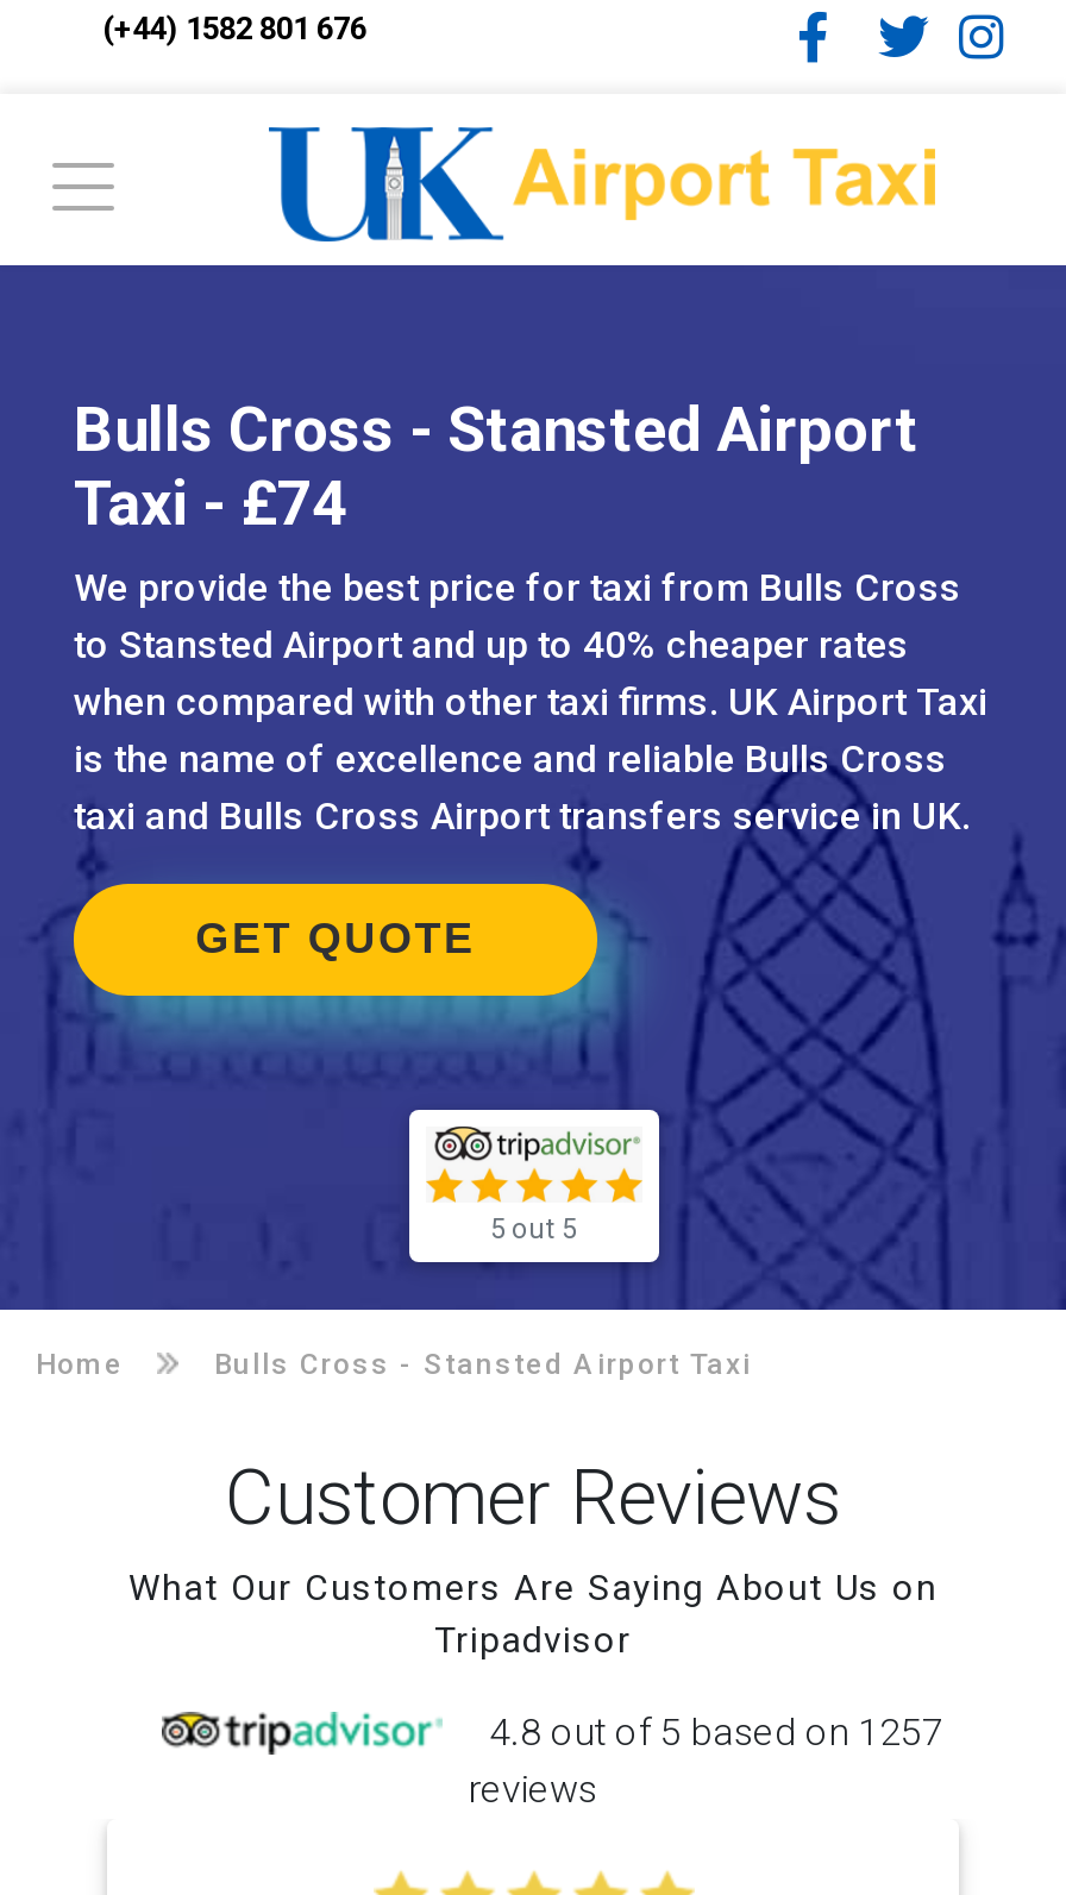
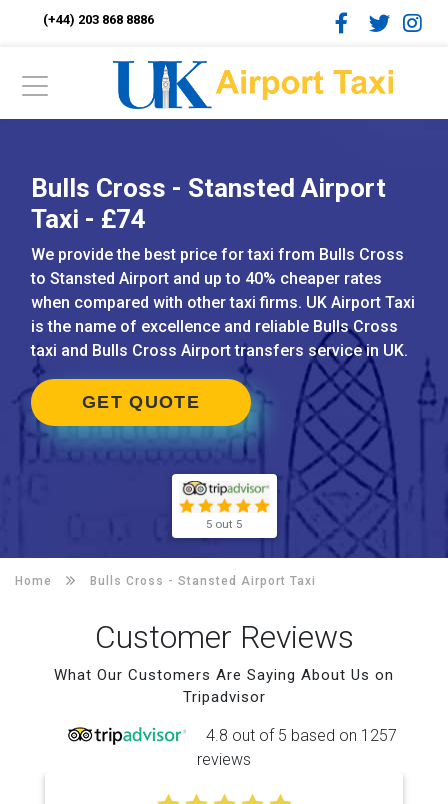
[102,11,366,46] (+44) 1582 801 676 -> [43,12,154,27] (+44) 203 868 8886

